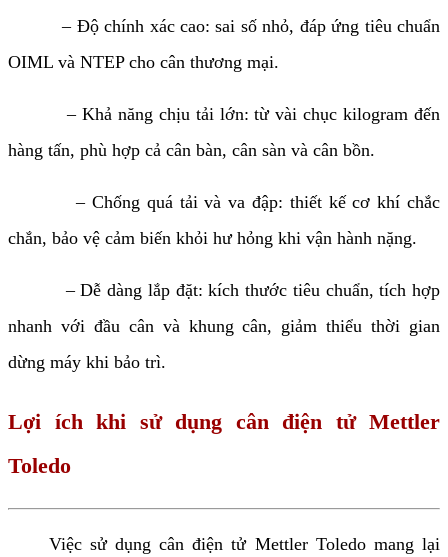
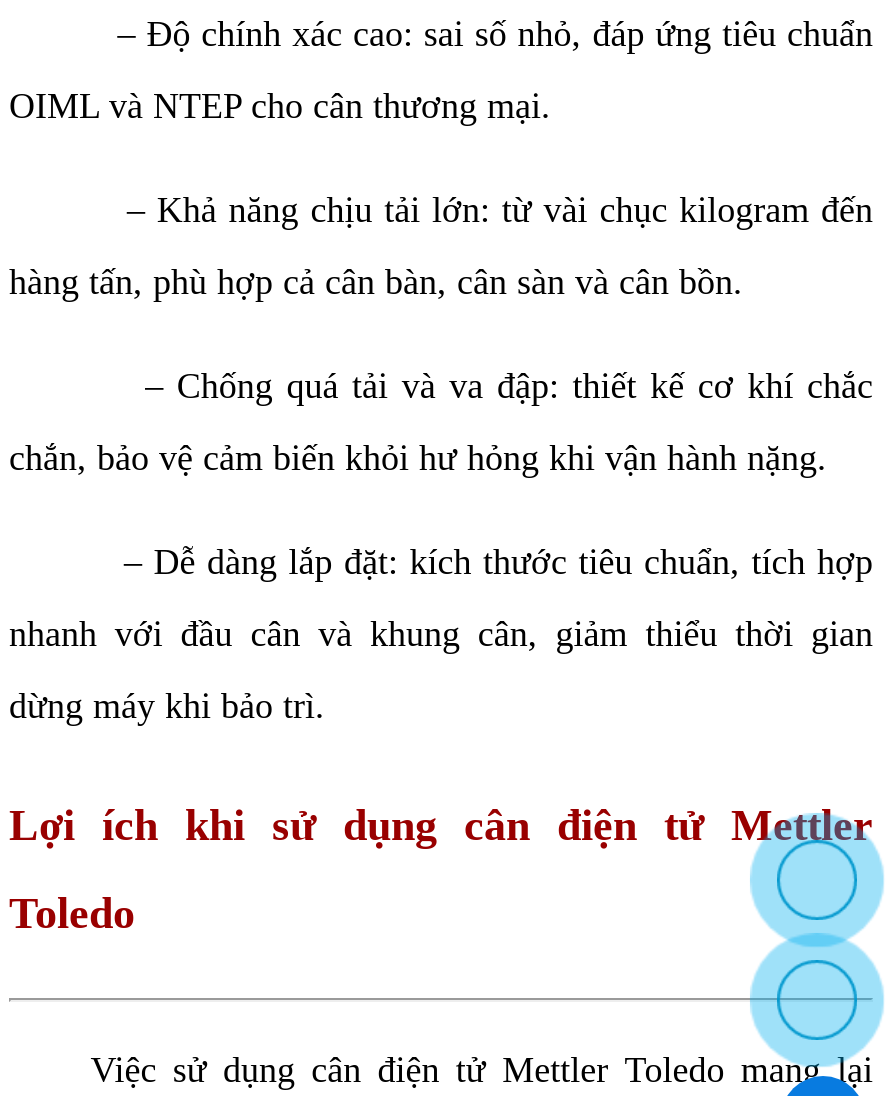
none -> [749,854,883,1044] [image]

